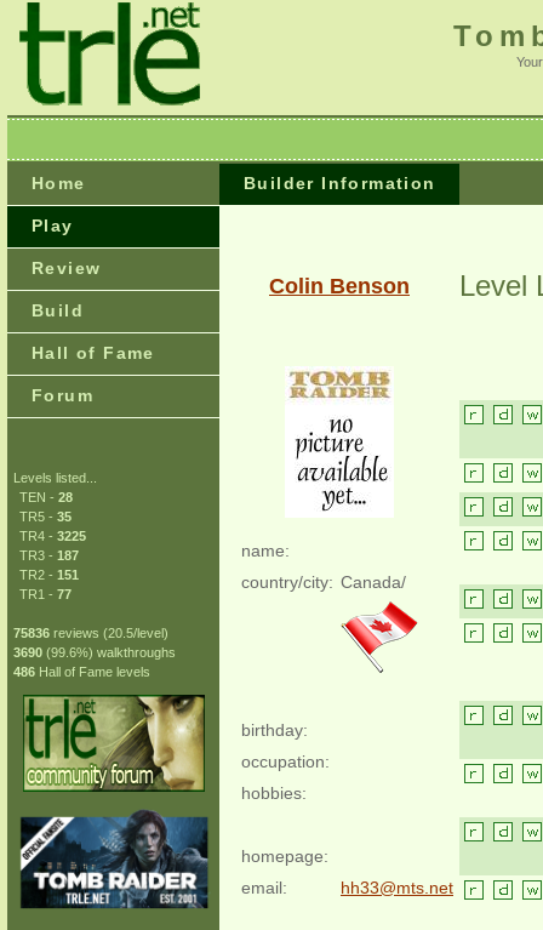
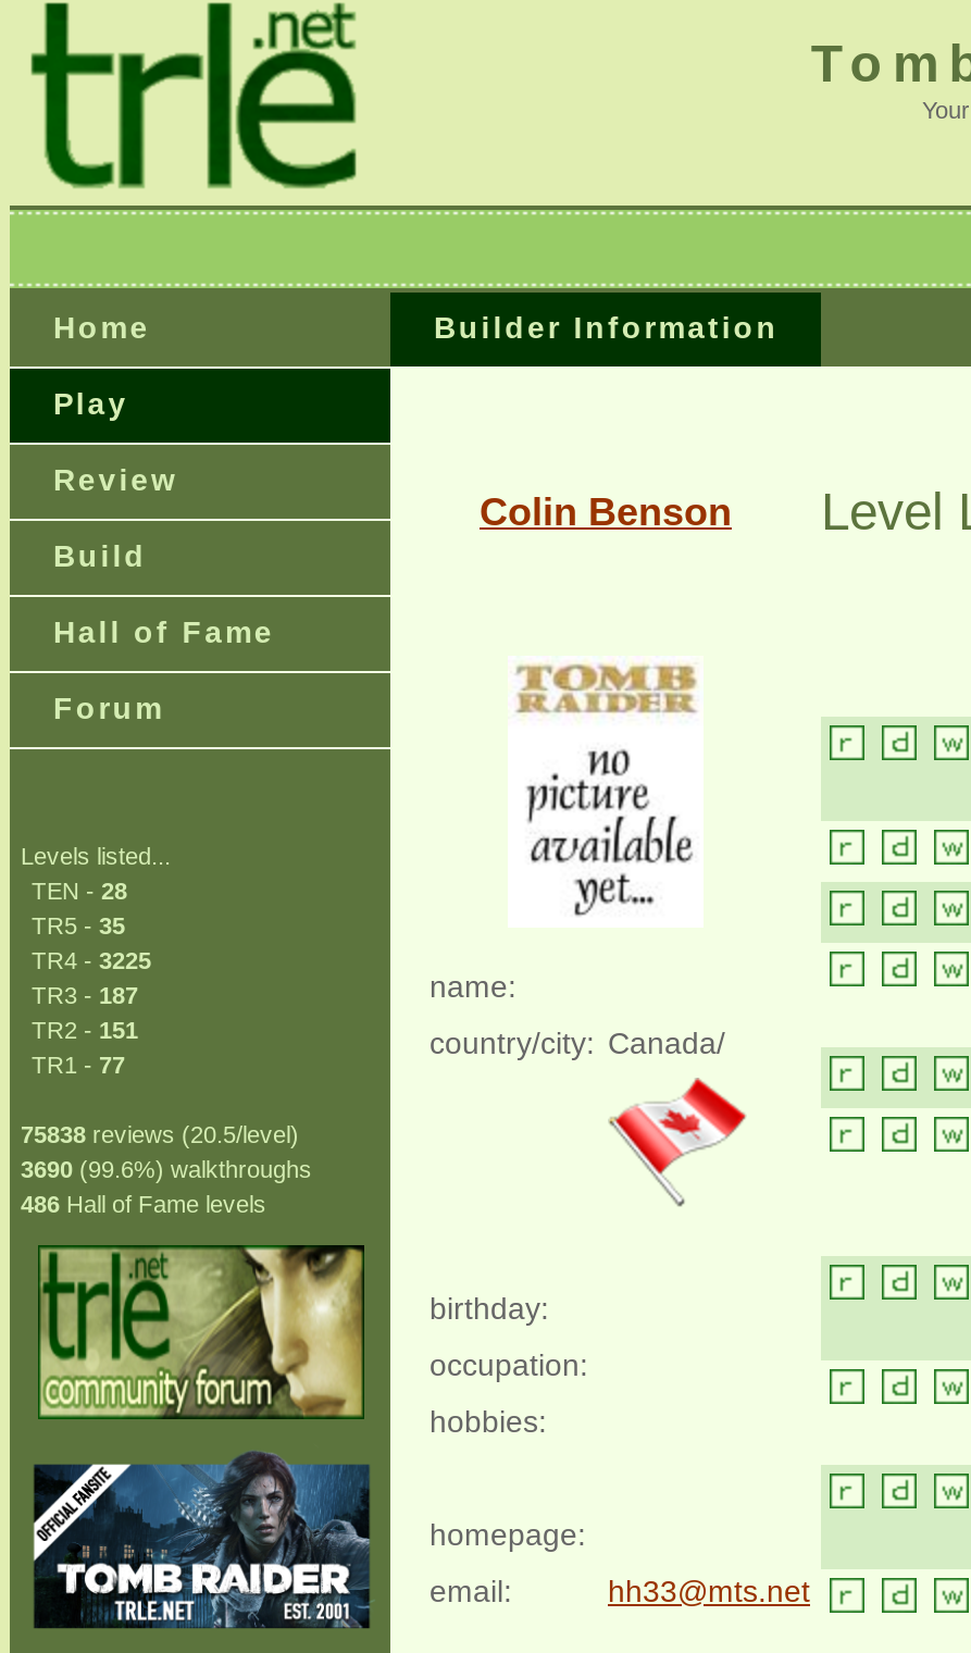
[13,626,168,640] 75836 reviews (20.5/level) -> [21,1121,299,1147] 75838 reviews (20.5/level)

